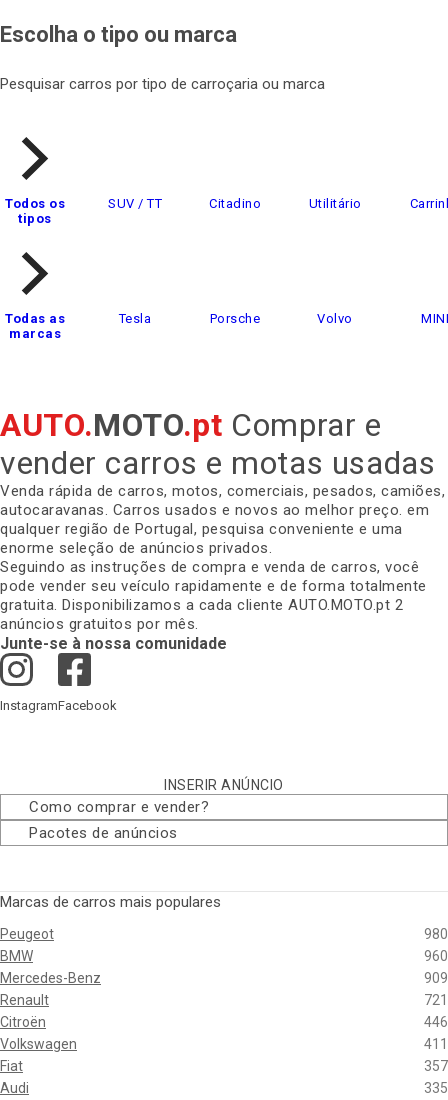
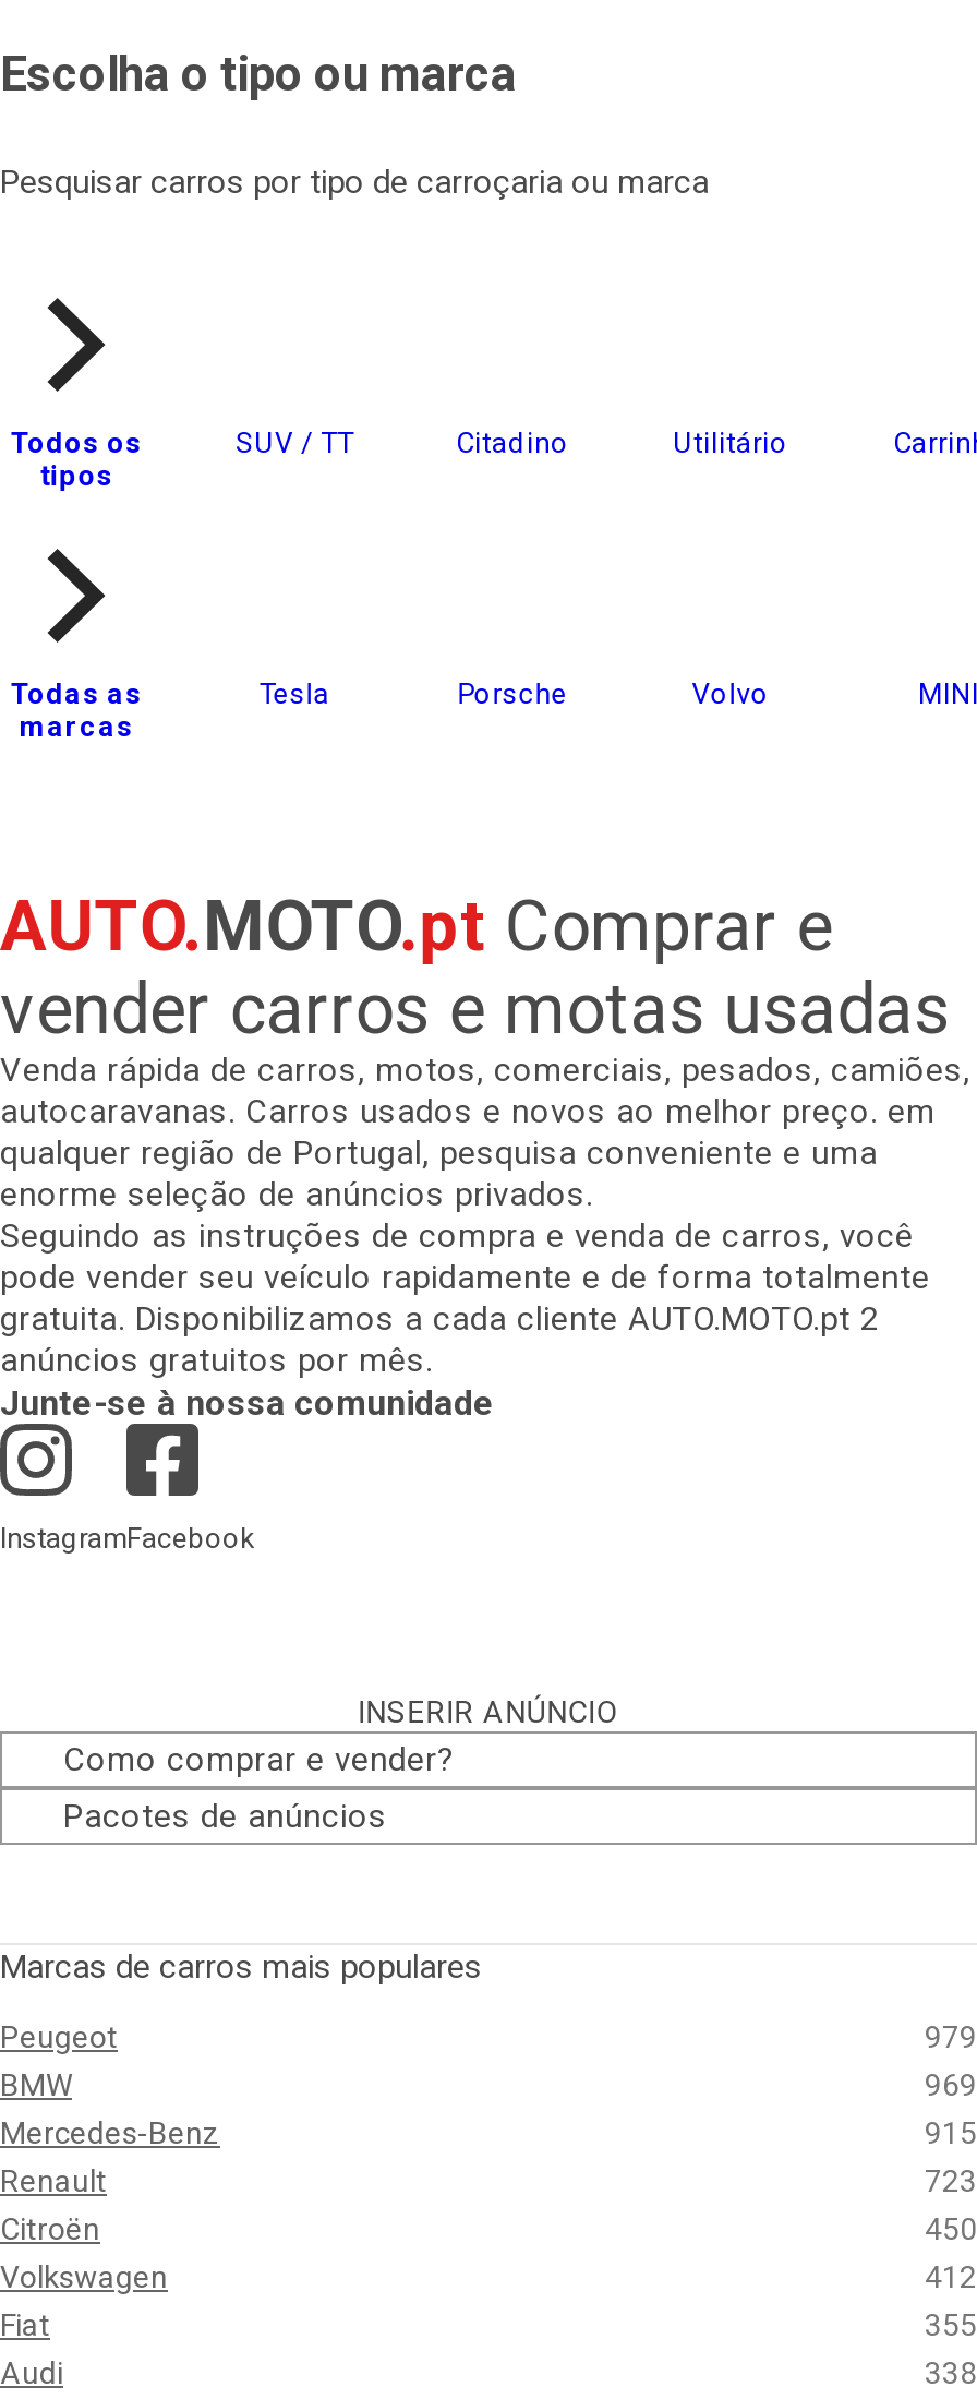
[424,926,448,942] 980 -> [925,2019,977,2054] 979
[424,948,448,964] 960 -> [925,2067,977,2102] 969
[424,970,448,986] 909 -> [925,2115,977,2150] 915
[424,992,448,1008] 721 -> [925,2163,977,2198] 723
[424,1014,448,1030] 446 -> [925,2211,977,2246] 450
[424,1036,448,1052] 411 -> [925,2259,977,2294] 412
[424,1058,448,1074] 357 -> [925,2307,977,2342] 355
[424,1080,448,1096] 335 -> [925,2355,977,2390] 338

